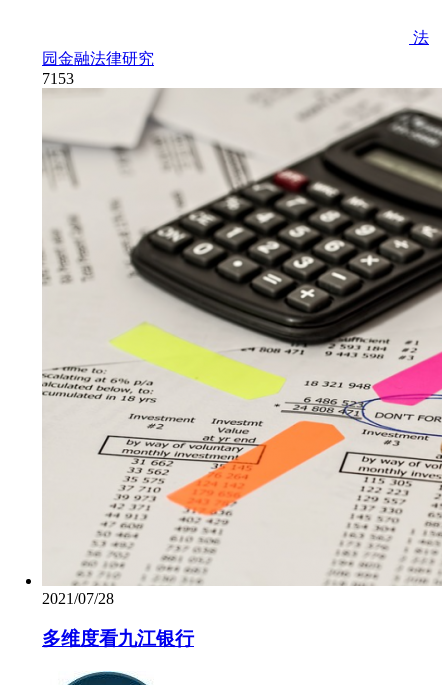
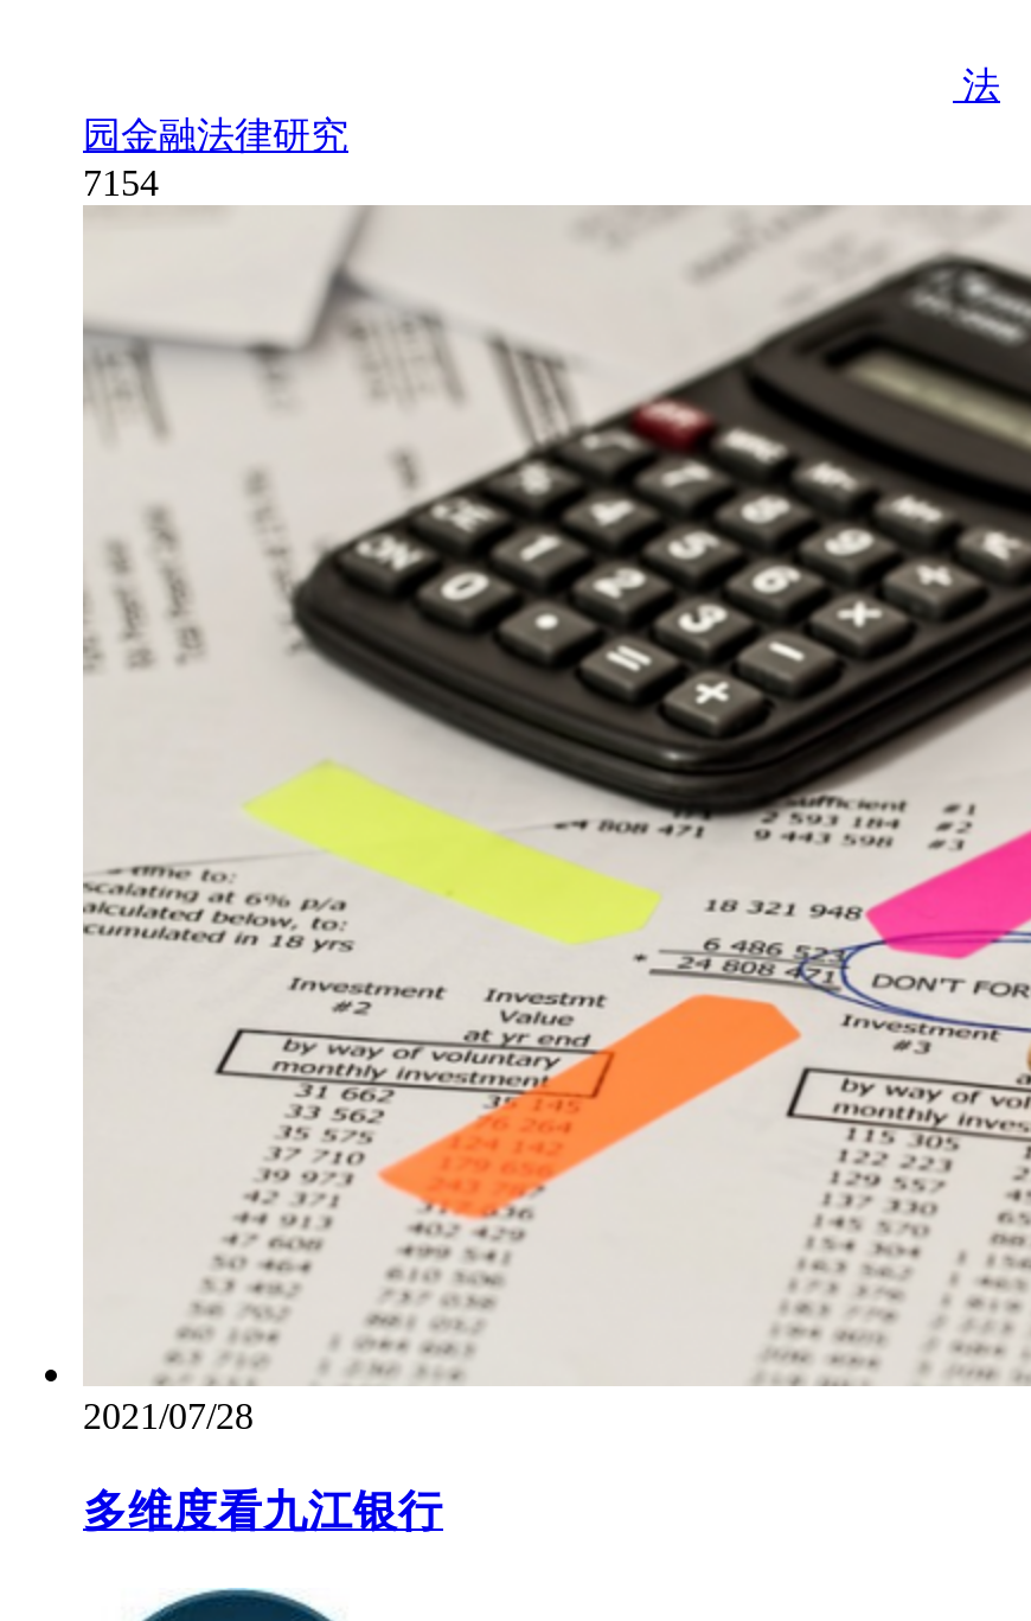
[42,70,74,87] 7153 -> [83,162,159,202] 7154

